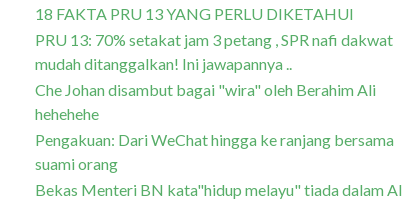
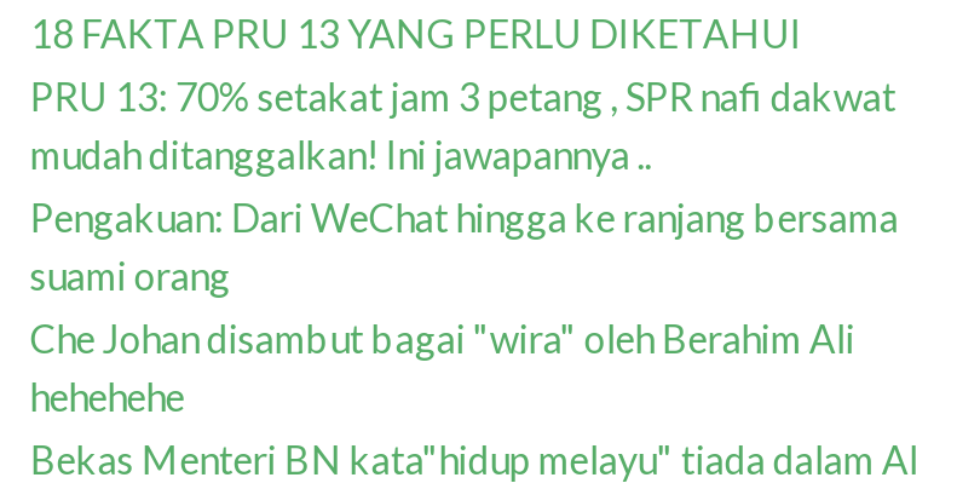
moved [35,80,376,123] -> [30,314,855,418]: Che Johan disambut bagai "wira" oleh Berahim Ali | hehehehe
moved [35,130,394,173] -> [30,193,899,297]: Pengakuan: Dari WeChat hingga ke ranjang bersama | suami orang

